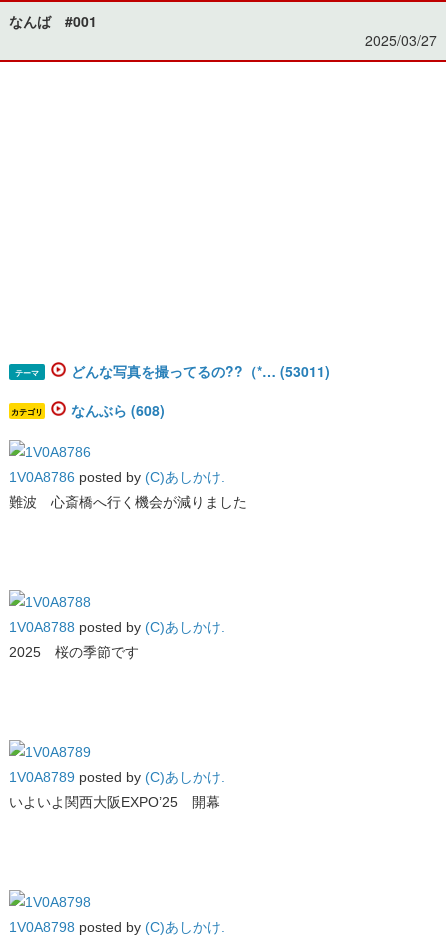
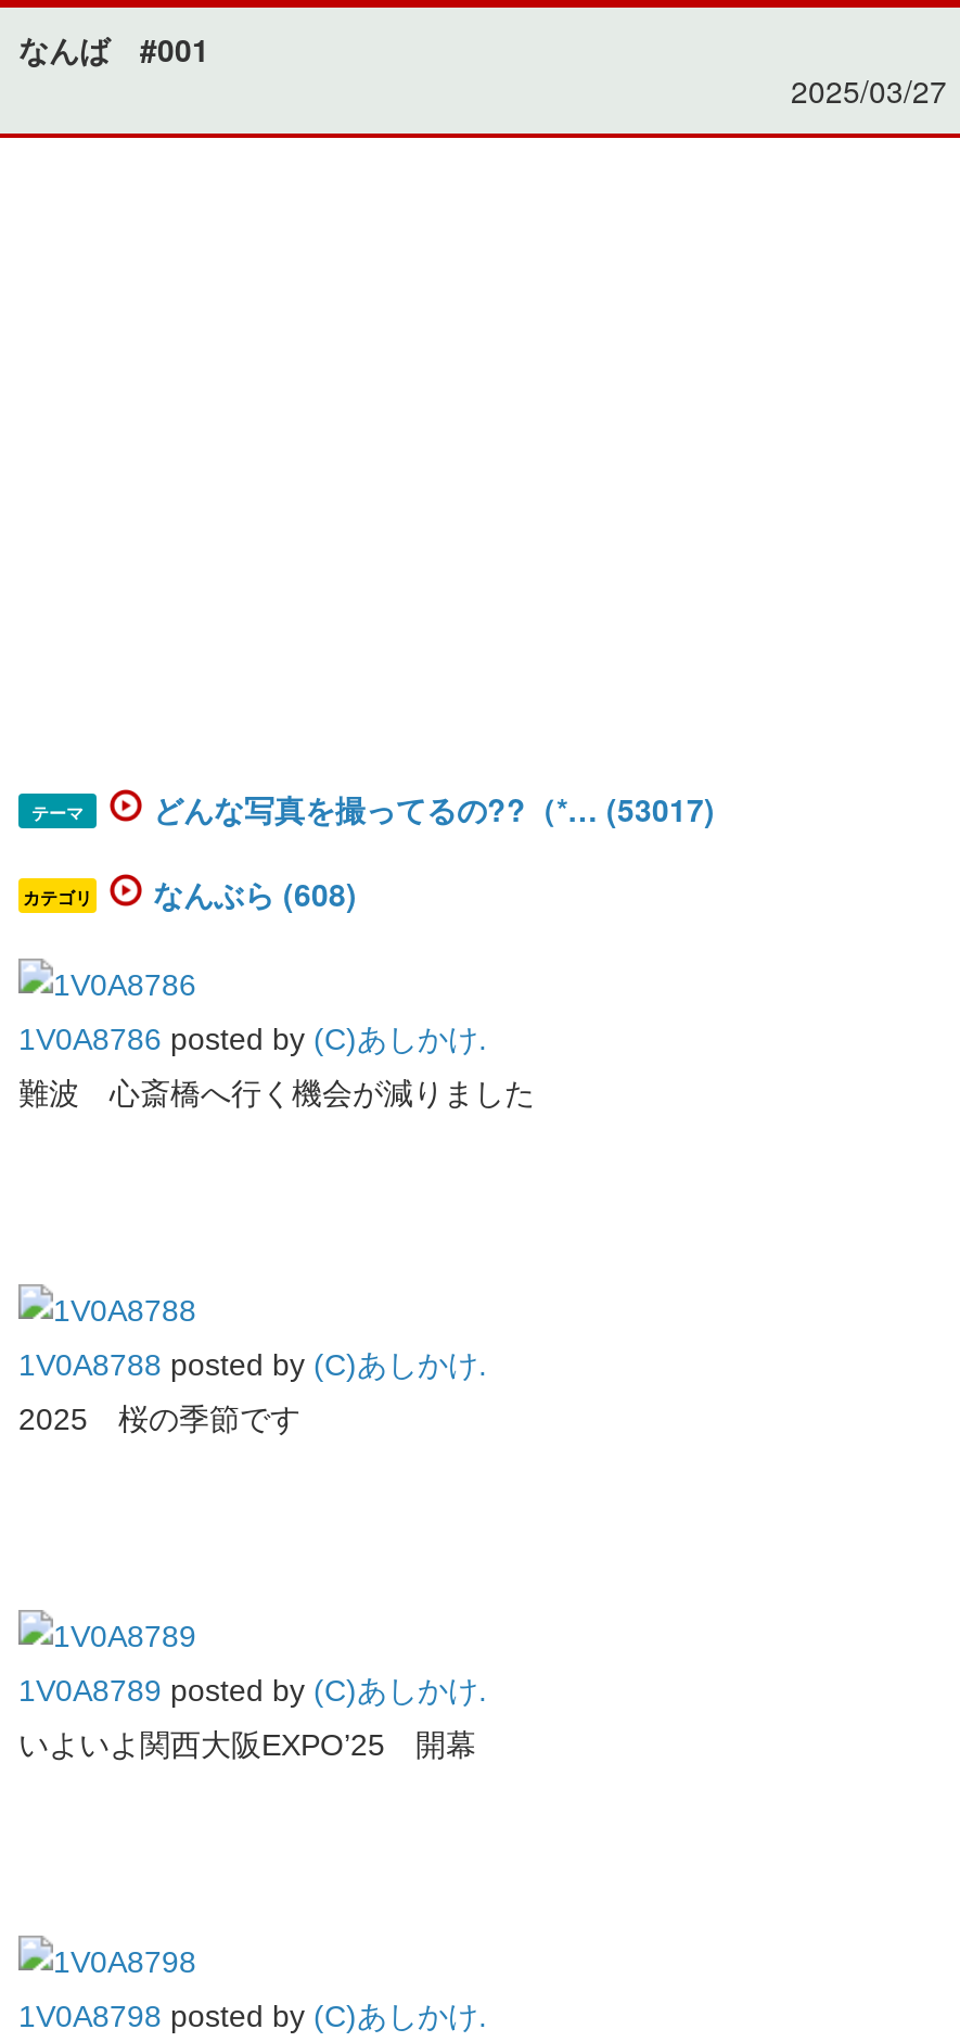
[71,361,330,381] どんな写真を撮ってるの??（*… (53011) -> [153,787,715,830] どんな写真を撮ってるの??（*… (53017)

